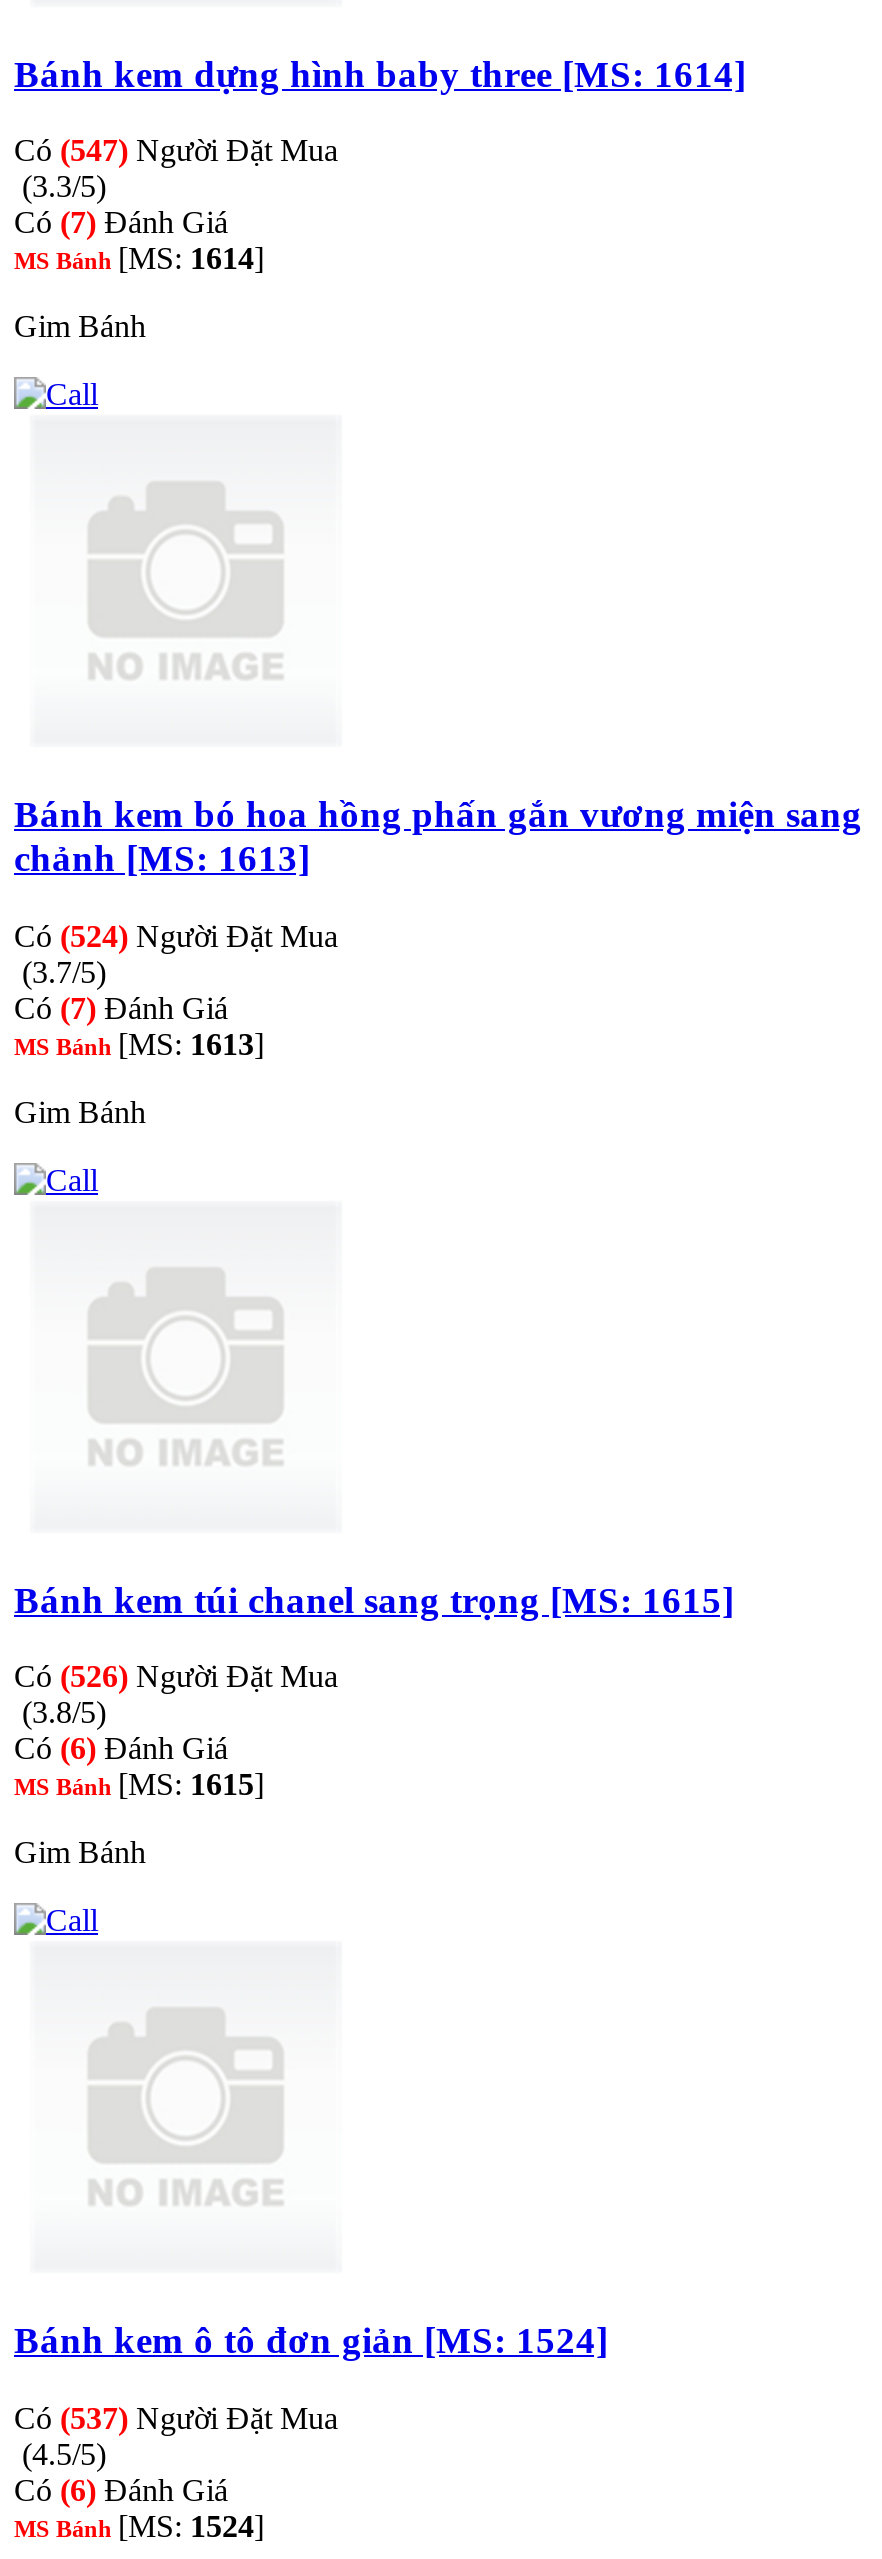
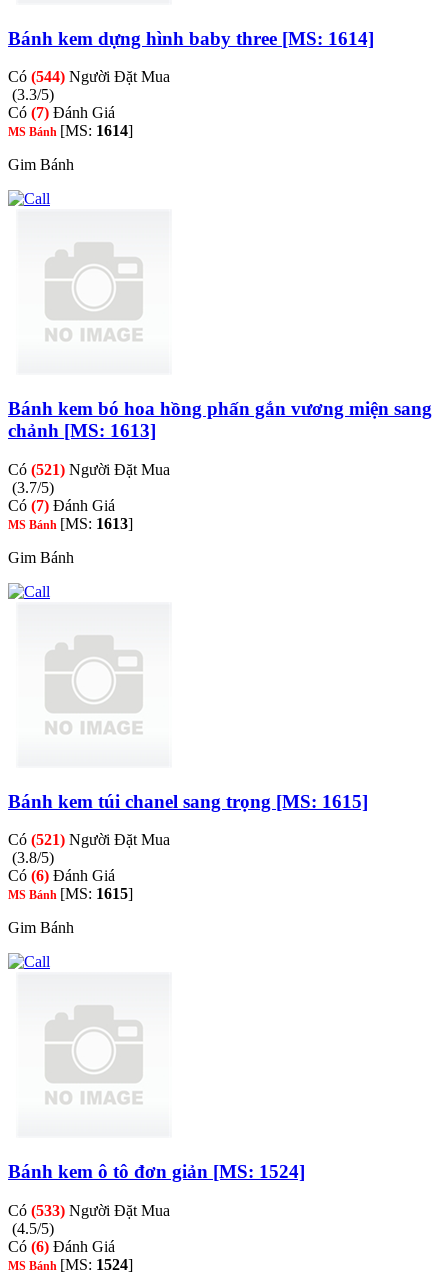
[14,134,338,168] Có (547) Người Đặt Mua -> [8,68,170,85] Có (544) Người Đặt Mua
[14,919,338,953] Có (524) Người Đặt Mua -> [8,461,170,478] Có (521) Người Đặt Mua
[14,1659,338,1693] Có (526) Người Đặt Mua -> [8,831,170,848] Có (521) Người Đặt Mua
[14,2400,338,2434] Có (537) Người Đặt Mua -> [8,1202,170,1219] Có (533) Người Đặt Mua

